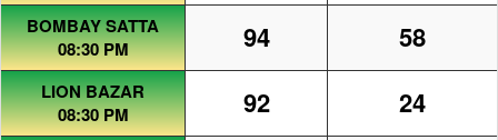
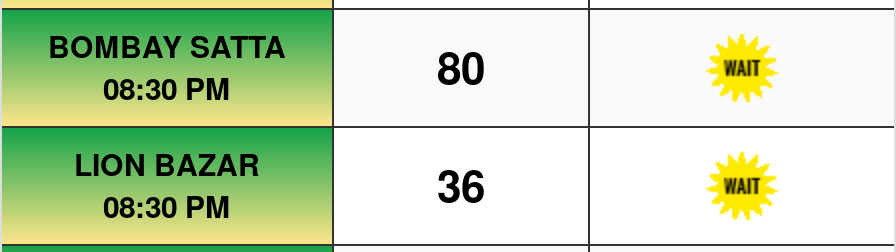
[243,19,426,54] 94 | 58 -> [437,34,485,98] 80
[243,84,426,120] 92 | 24 -> [437,152,485,216] 36

